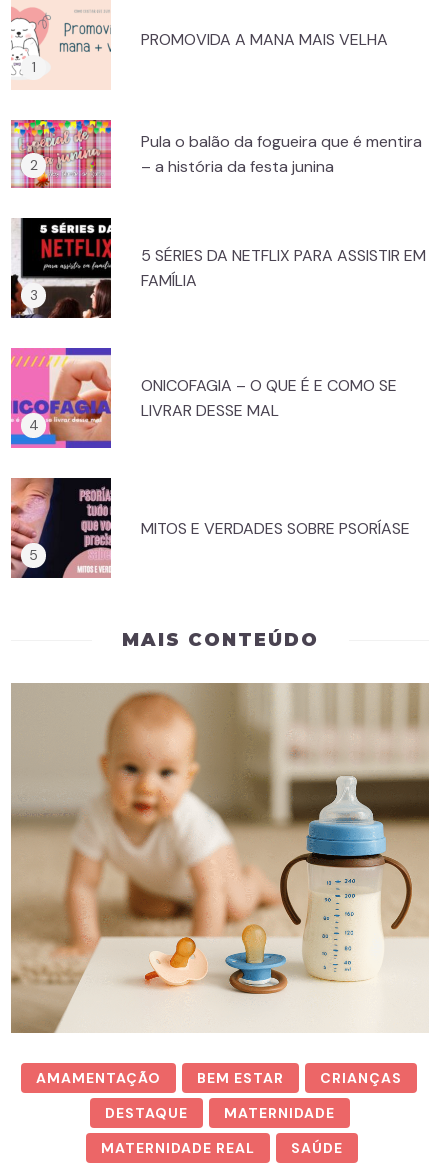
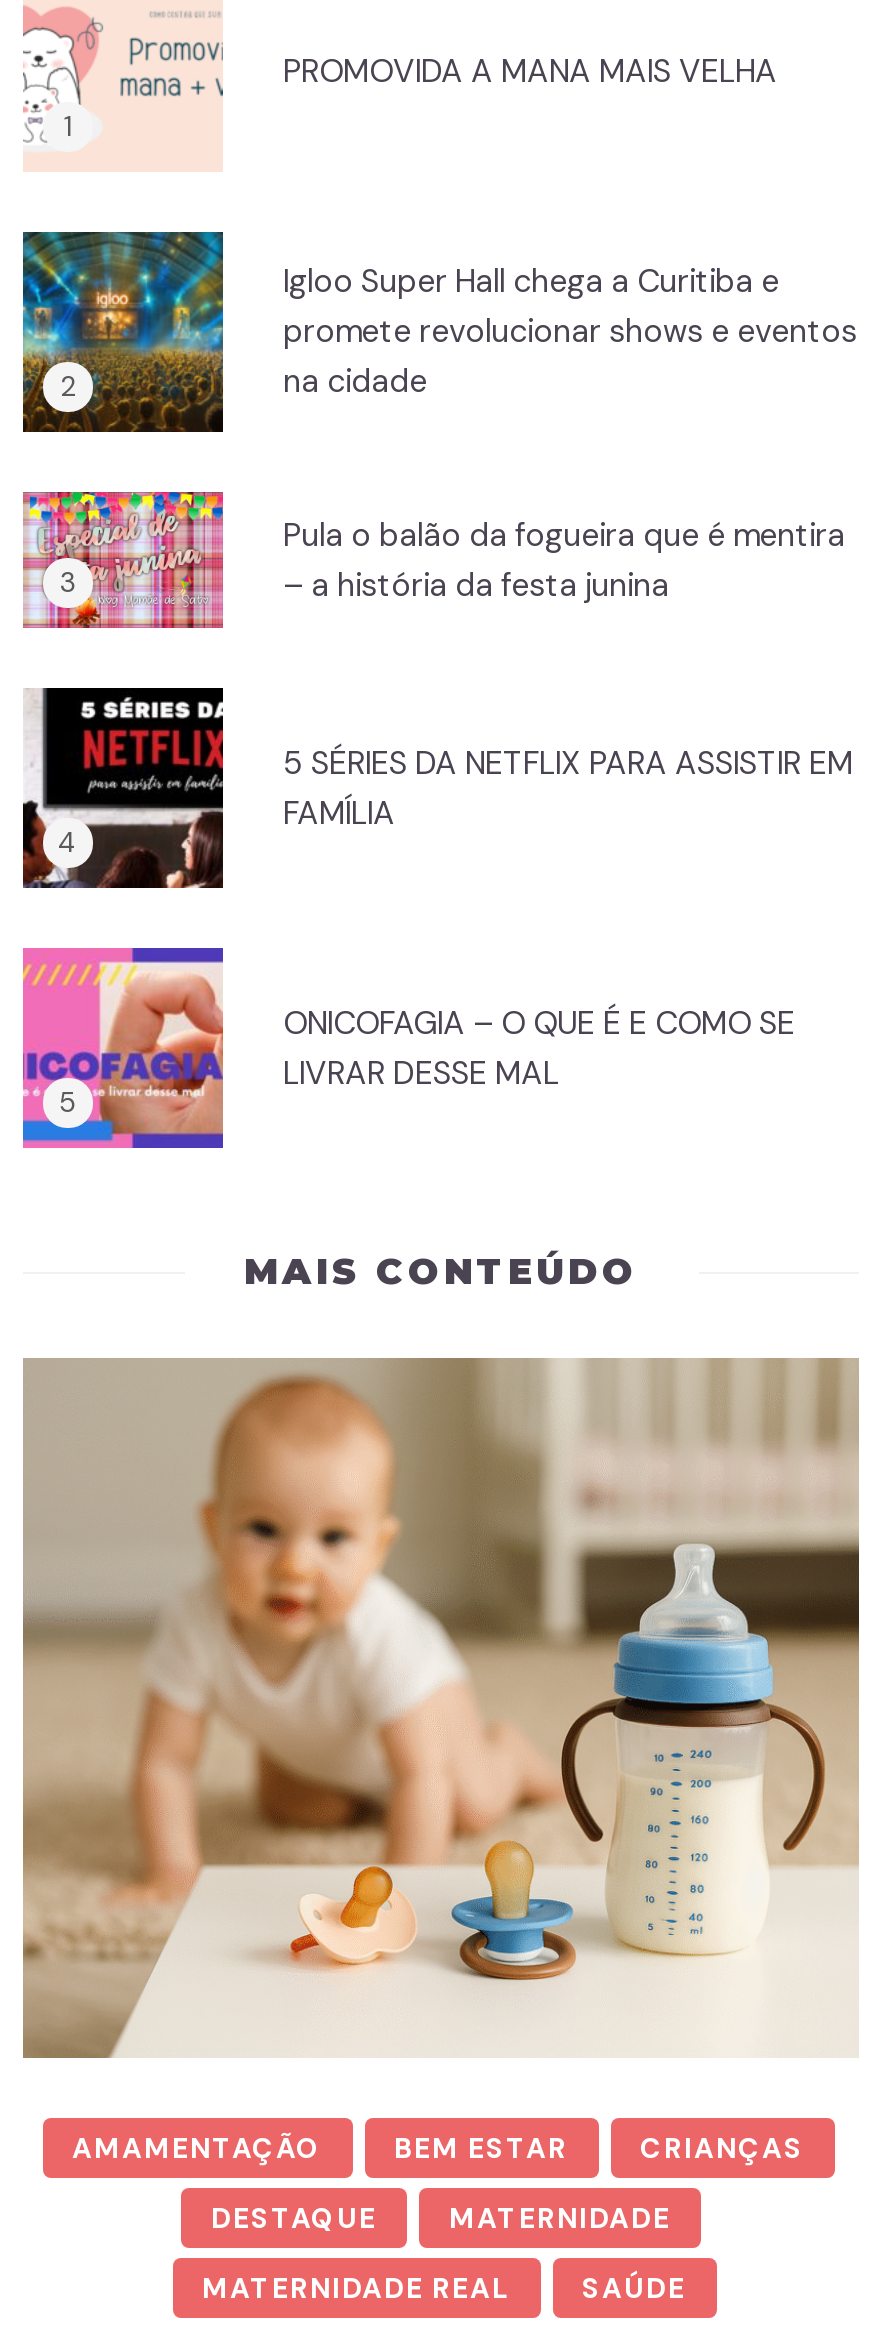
none -> [21,230,857,434] [image] | Igloo Super Hall chega a Curitiba e | promete revolucionar shows e eventos | na cidade
moved [9,118,426,421] -> [19,488,853,1094]: [image] | Pula o balão da fogueira que é mentira | – a história da festa junina | 5 SÉRIES DA NETFLIX PARA ASSISTIR EM | FAMÍLIA | ONICOFAGIA – O QUE É E COMO SE | LIVRAR DESSE MAL
[10,477,410,579] [image] | MITOS E VERDADES SOBRE PSORÍASE -> none

